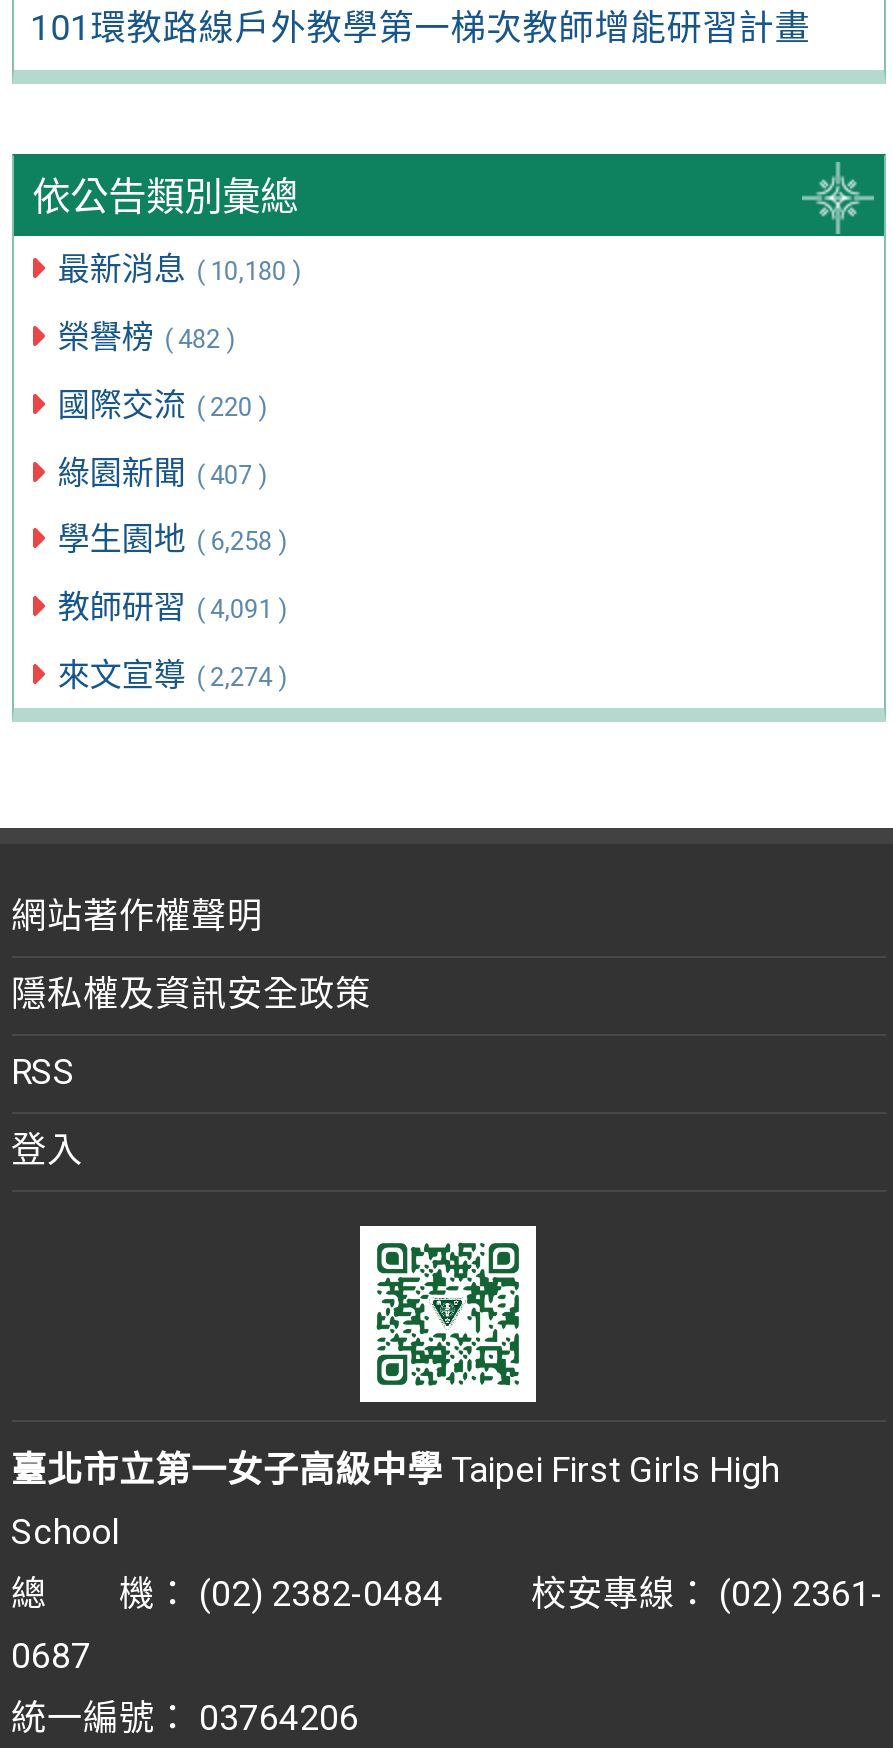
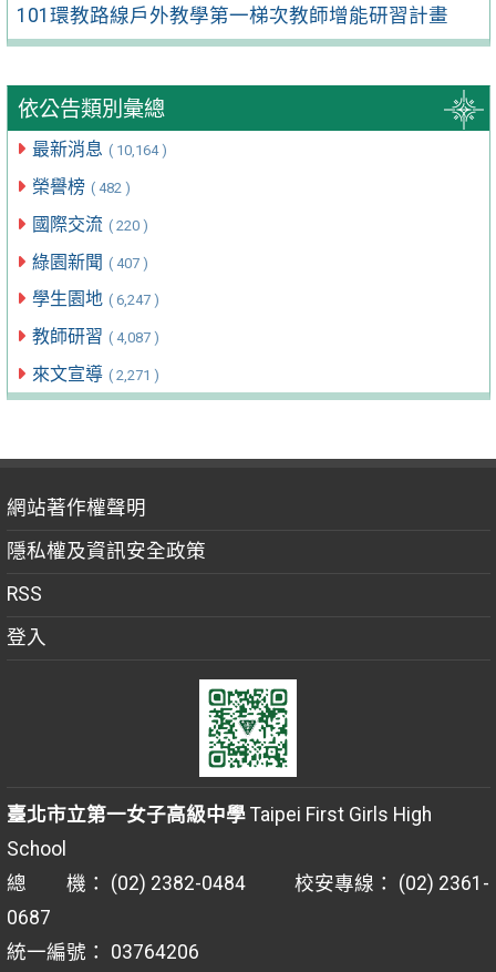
[58,250,302,288] 最新消息 ( 10,180 ) -> [32,139,167,160] 最新消息 ( 10,164 )
[58,521,288,559] 學生園地 ( 6,258 ) -> [32,289,160,310] 學生園地 ( 6,247 )
[58,588,288,626] 教師研習 ( 4,091 ) -> [32,326,160,347] 教師研習 ( 4,087 )
[58,656,288,694] 來文宣導 ( 2,274 ) -> [32,363,160,384] 來文宣導 ( 2,271 )

